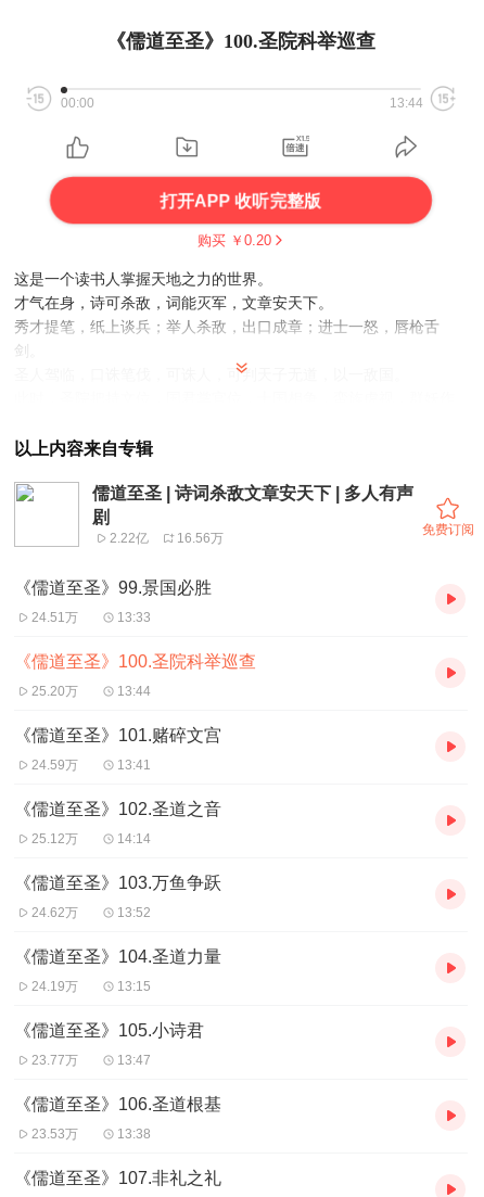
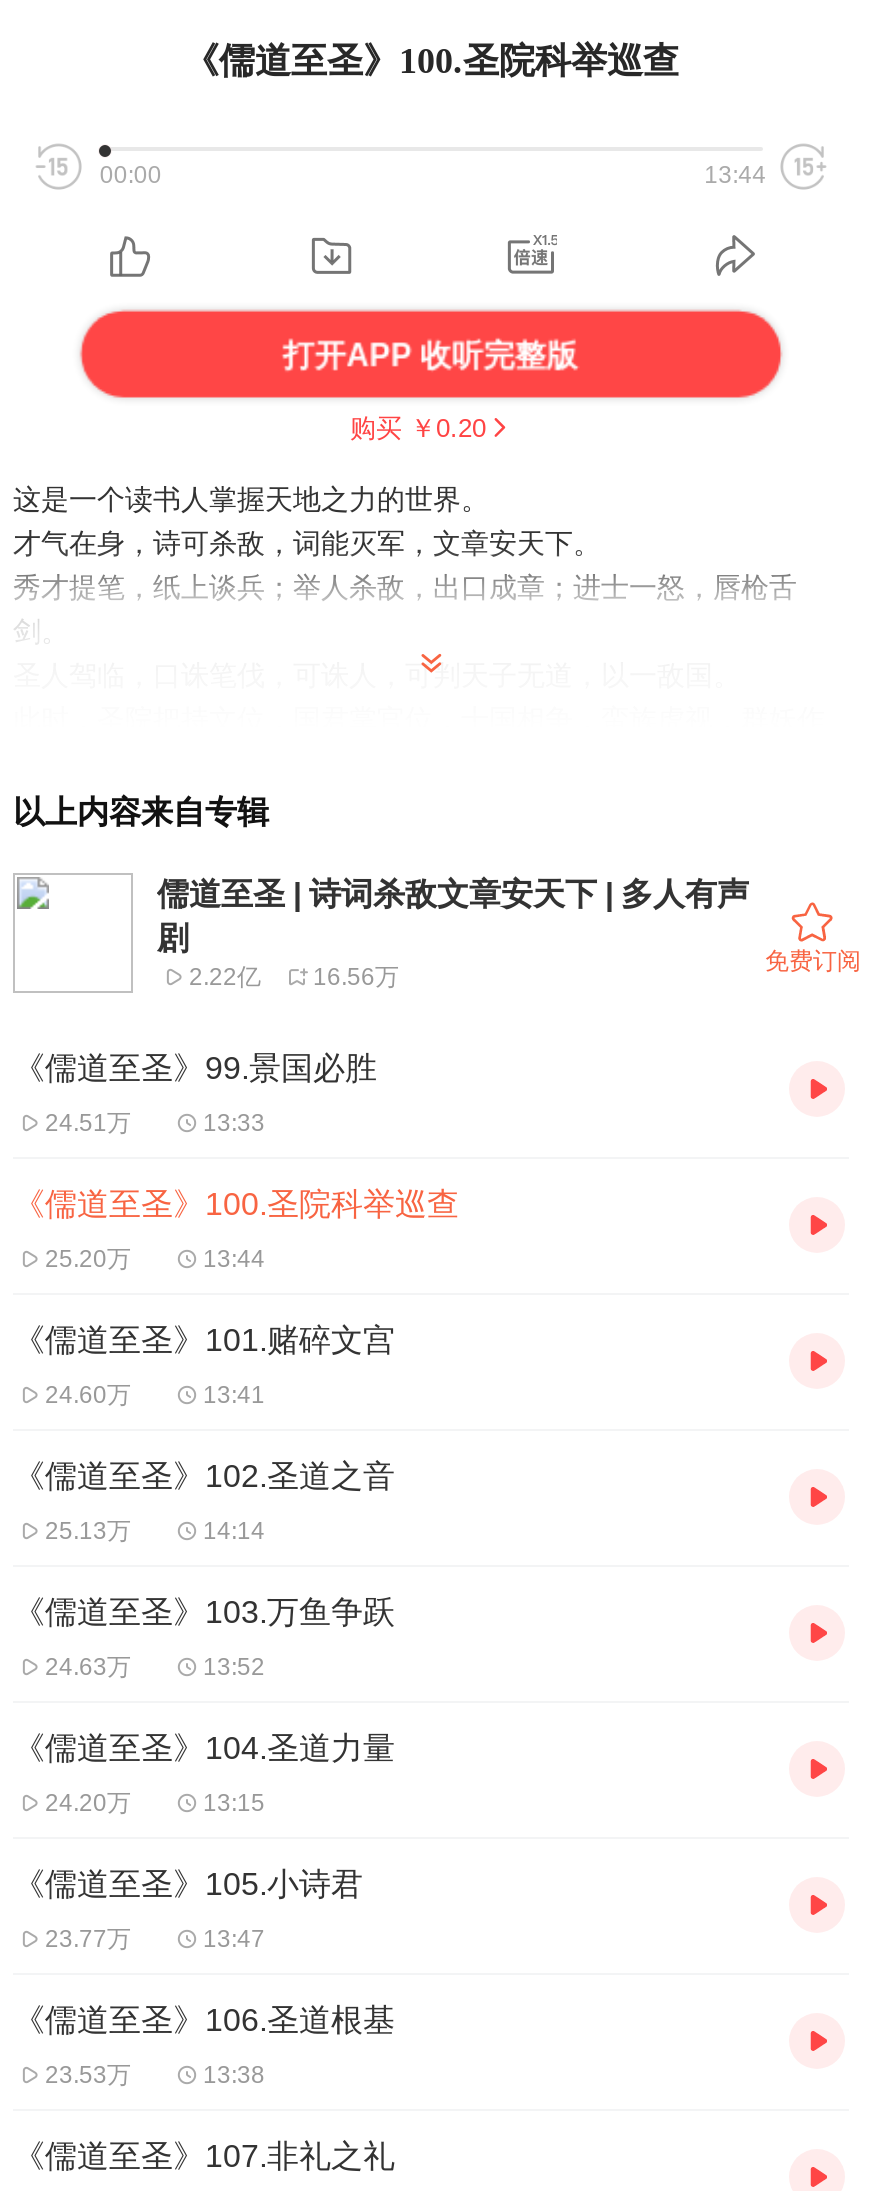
[31,757,78,772] 24.59万 -> [45,1381,131,1409] 24.60万
[31,831,78,846] 25.12万 -> [45,1517,131,1545] 25.13万
[31,905,78,920] 24.62万 -> [45,1653,131,1681] 24.63万
[31,979,78,994] 24.19万 -> [45,1789,131,1817] 24.20万

